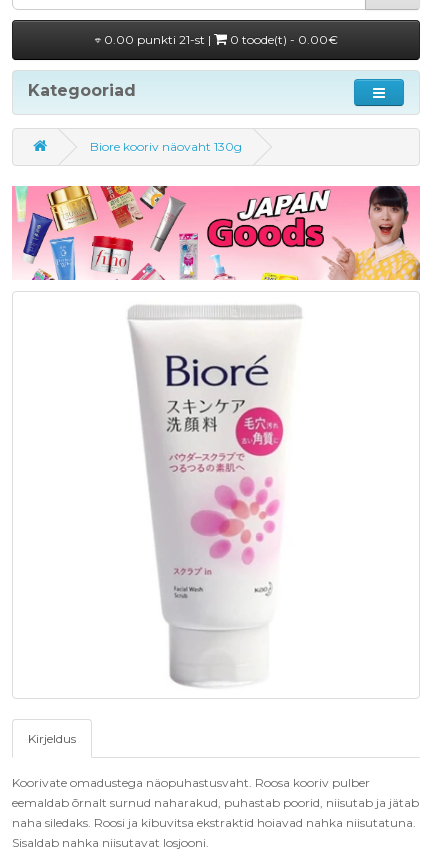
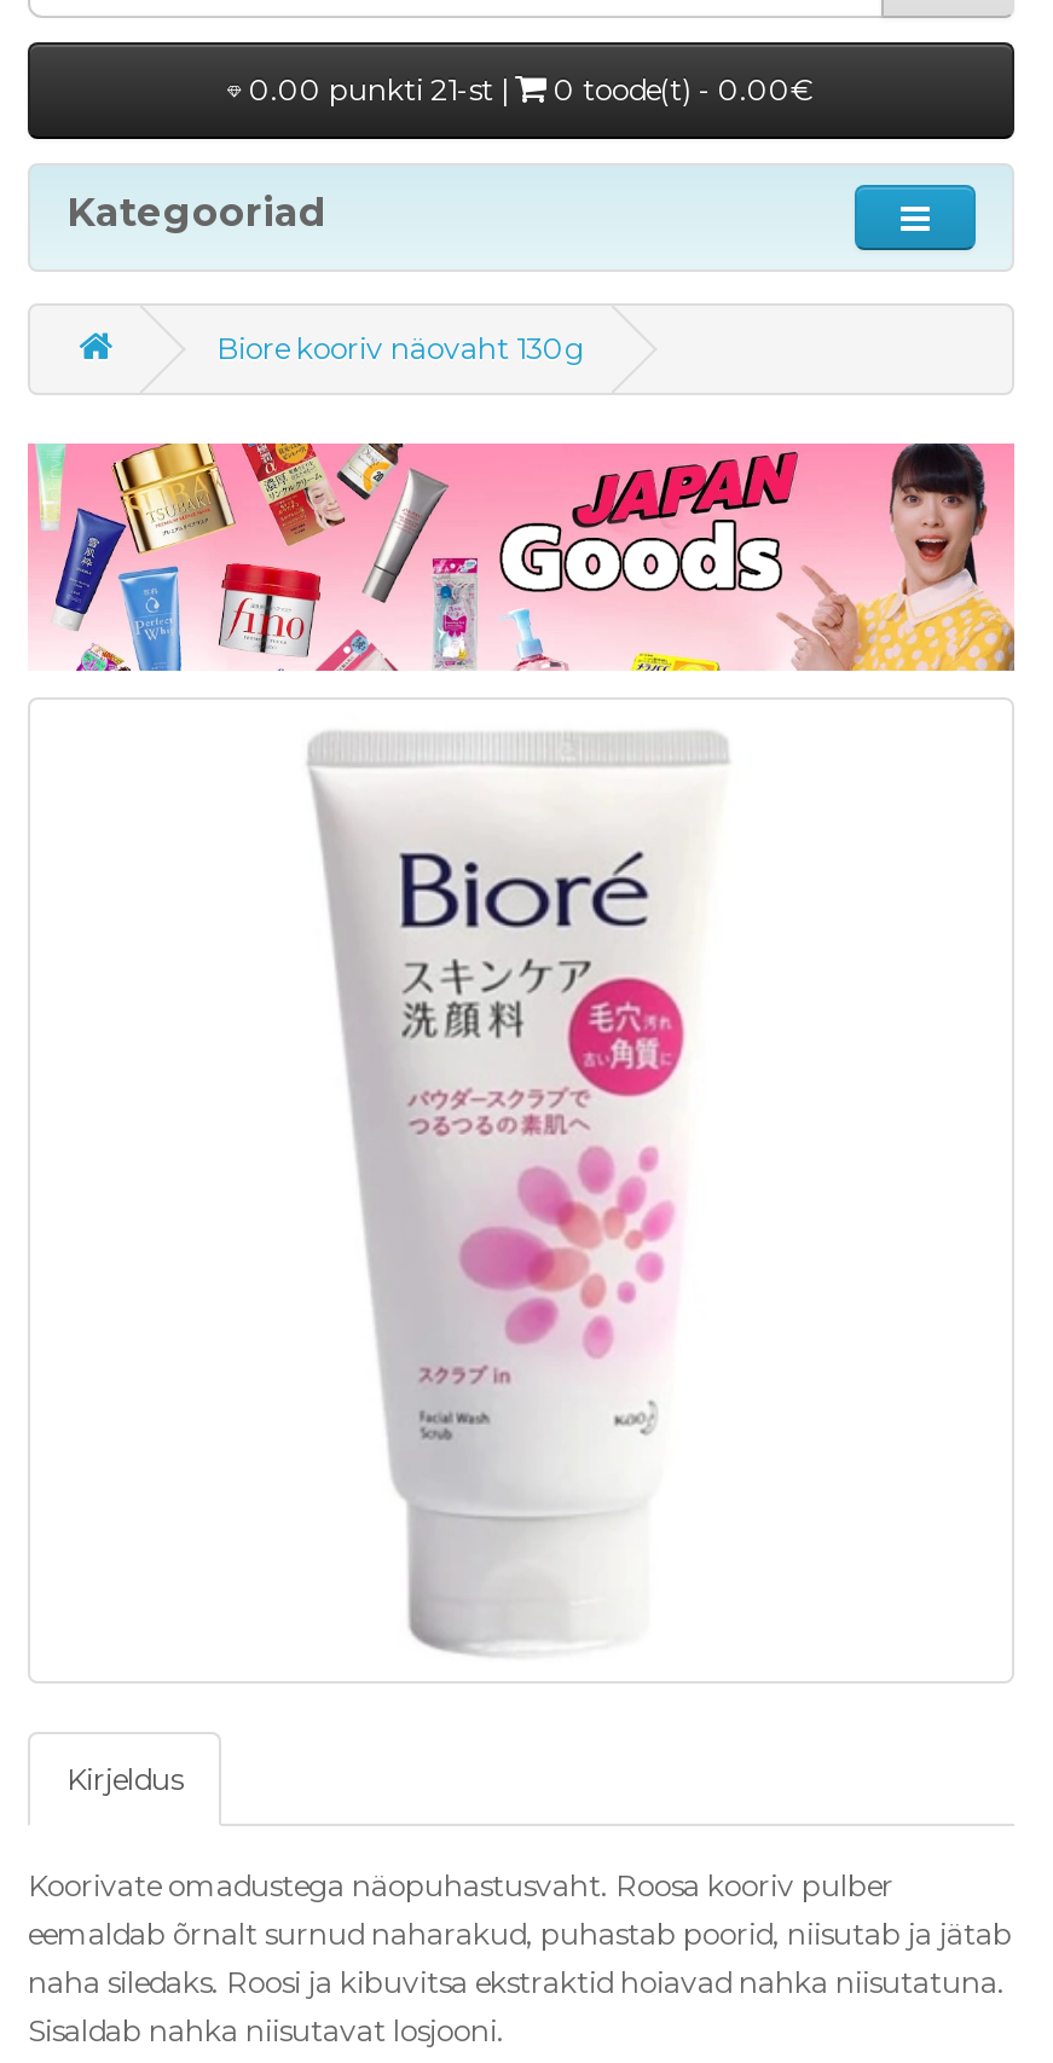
[207,189,330,248] [image] -> [499,451,799,593] [image]

